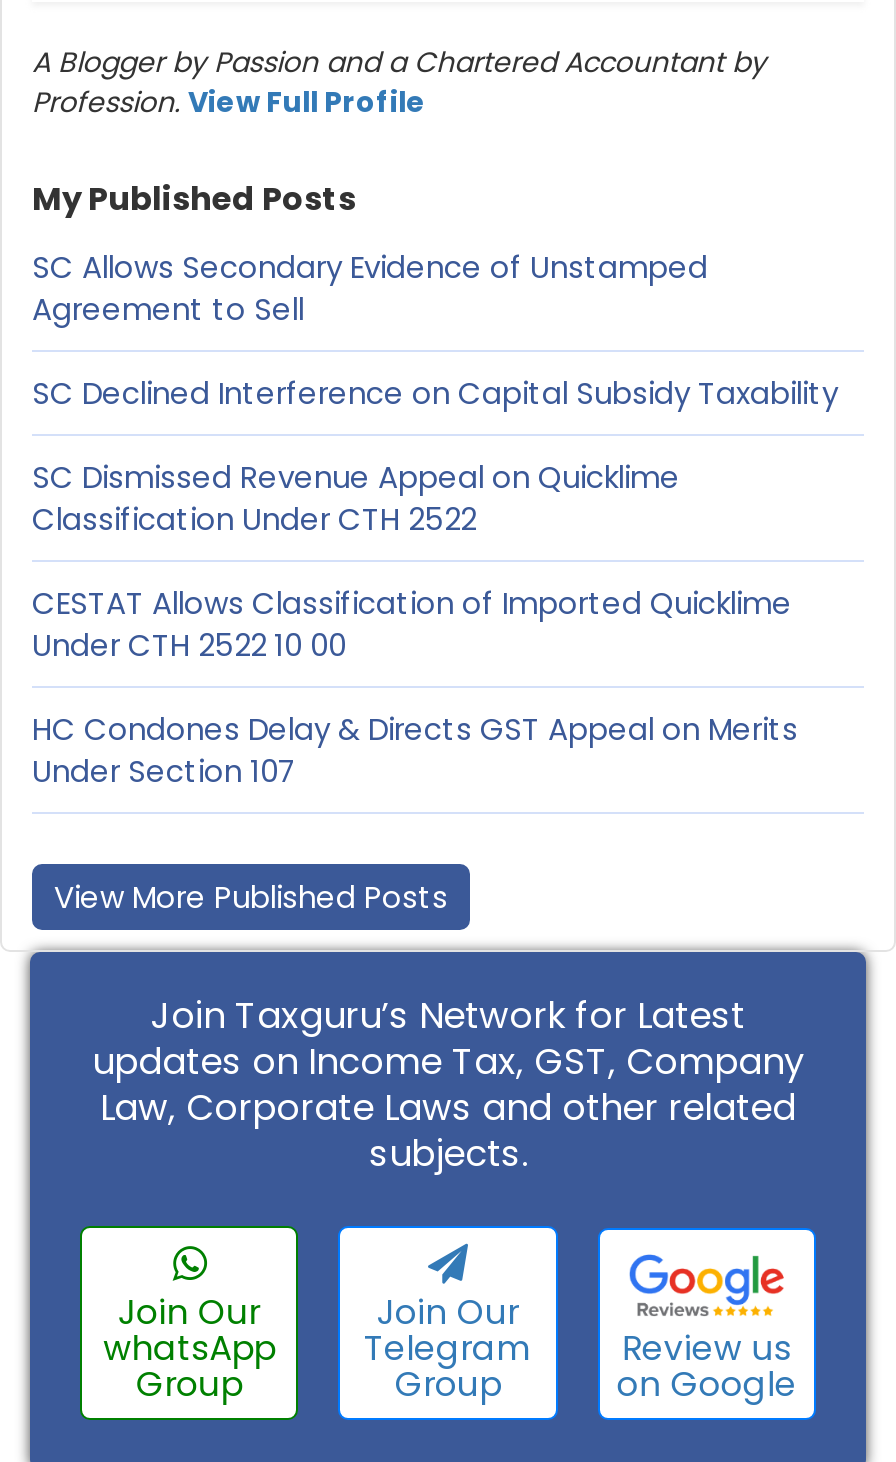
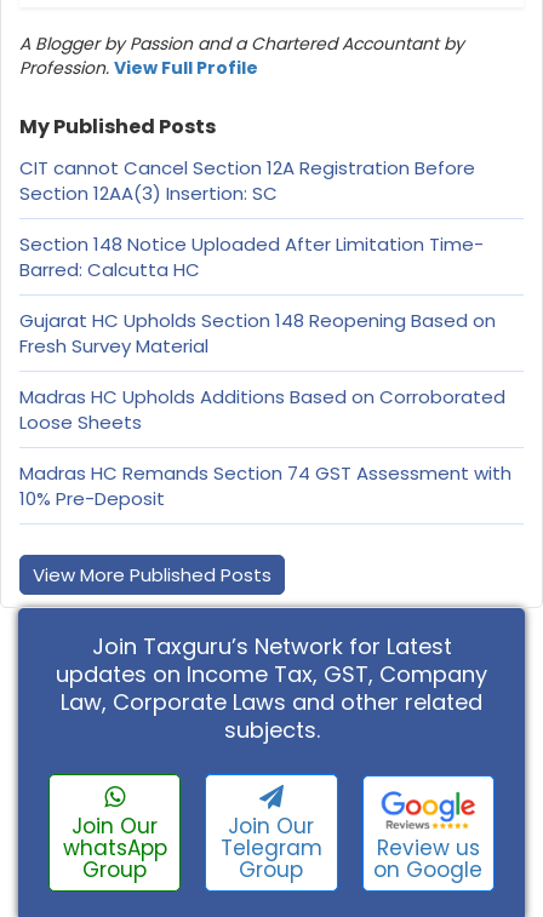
[32,247,708,331] SC Allows Secondary Evidence of Unstamped | Agreement to Sell -> [19,156,475,206] CIT cannot Cancel Section 12A Registration Before | Section 12AA(3) Insertion: SC
[32,373,838,415] SC Declined Interference on Capital Subsidy Taxability -> [19,232,484,283] Section 148 Notice Uploaded After Limitation Time- | Barred: Calcutta HC
[32,457,680,541] SC Dismissed Revenue Appeal on Quicklime | Classification Under CTH 2522 -> [19,308,496,359] Gujarat HC Upholds Section 148 Reopening Based on | Fresh Survey Material
[32,583,792,667] CESTAT Allows Classification of Imported Quicklime | Under CTH 2522 10 00 -> [19,384,505,435] Madras HC Upholds Additions Based on Corroborated | Loose Sheets
[32,709,798,793] HC Condones Delay & Directs GST Appeal on Merits | Under Section 107 -> [19,461,511,512] Madras HC Remands Section 74 GST Assessment with | 10% Pre-Deposit

